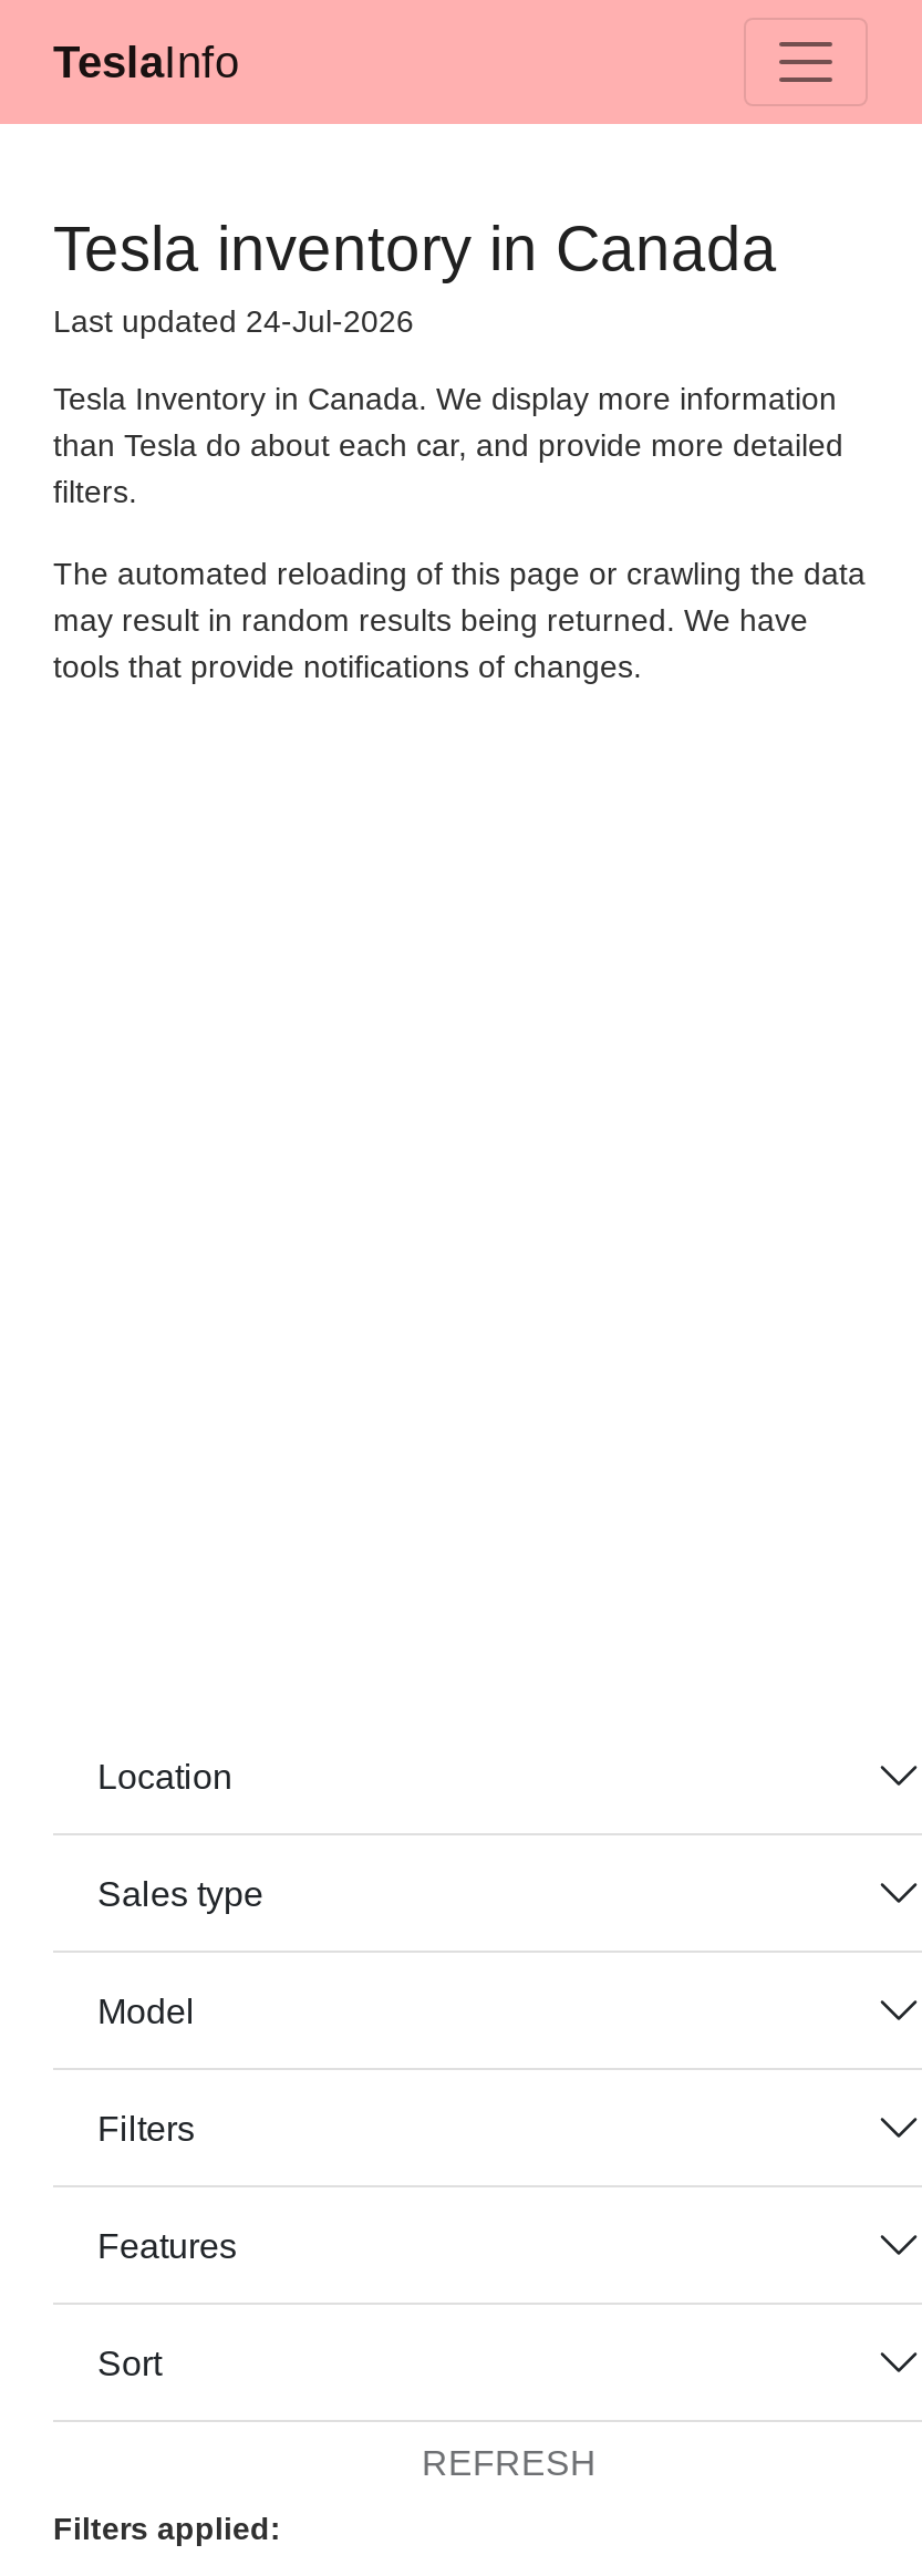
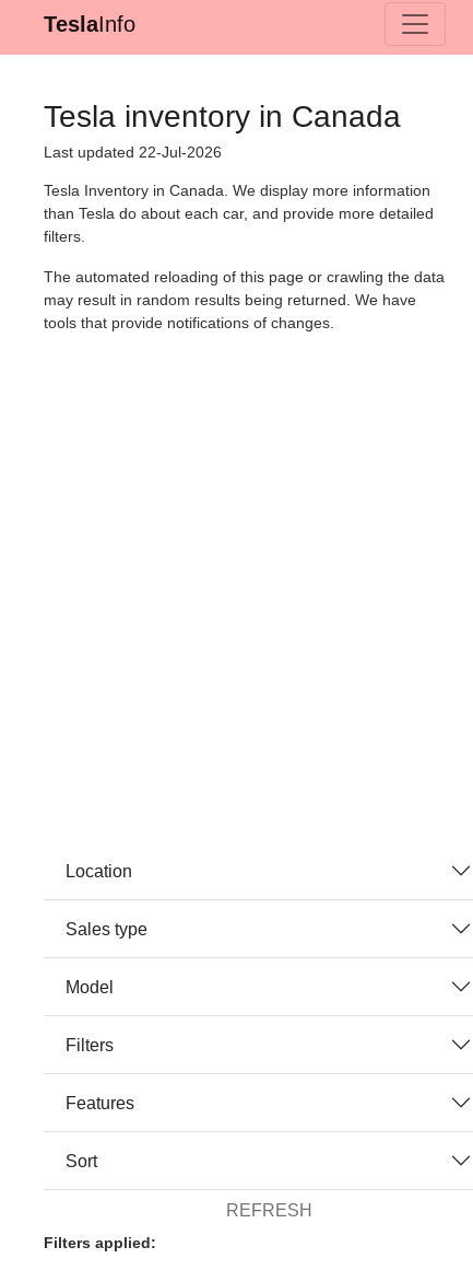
[53,303,414,339] Last updated 24-Jul-2026 -> [44,143,222,161] Last updated 22-Jul-2026

